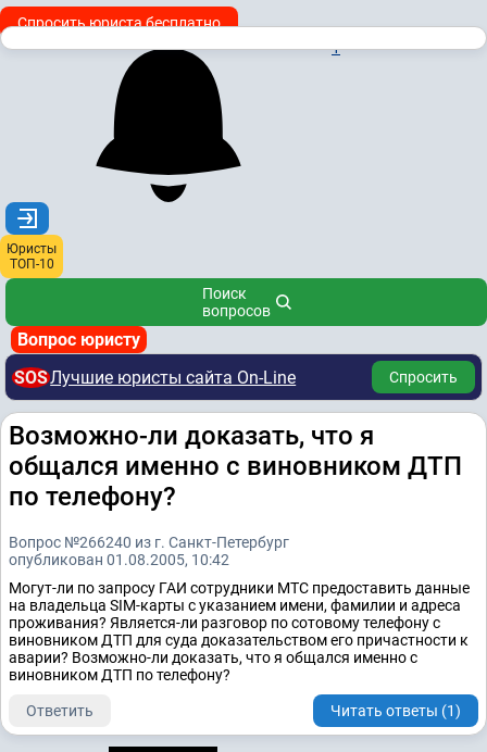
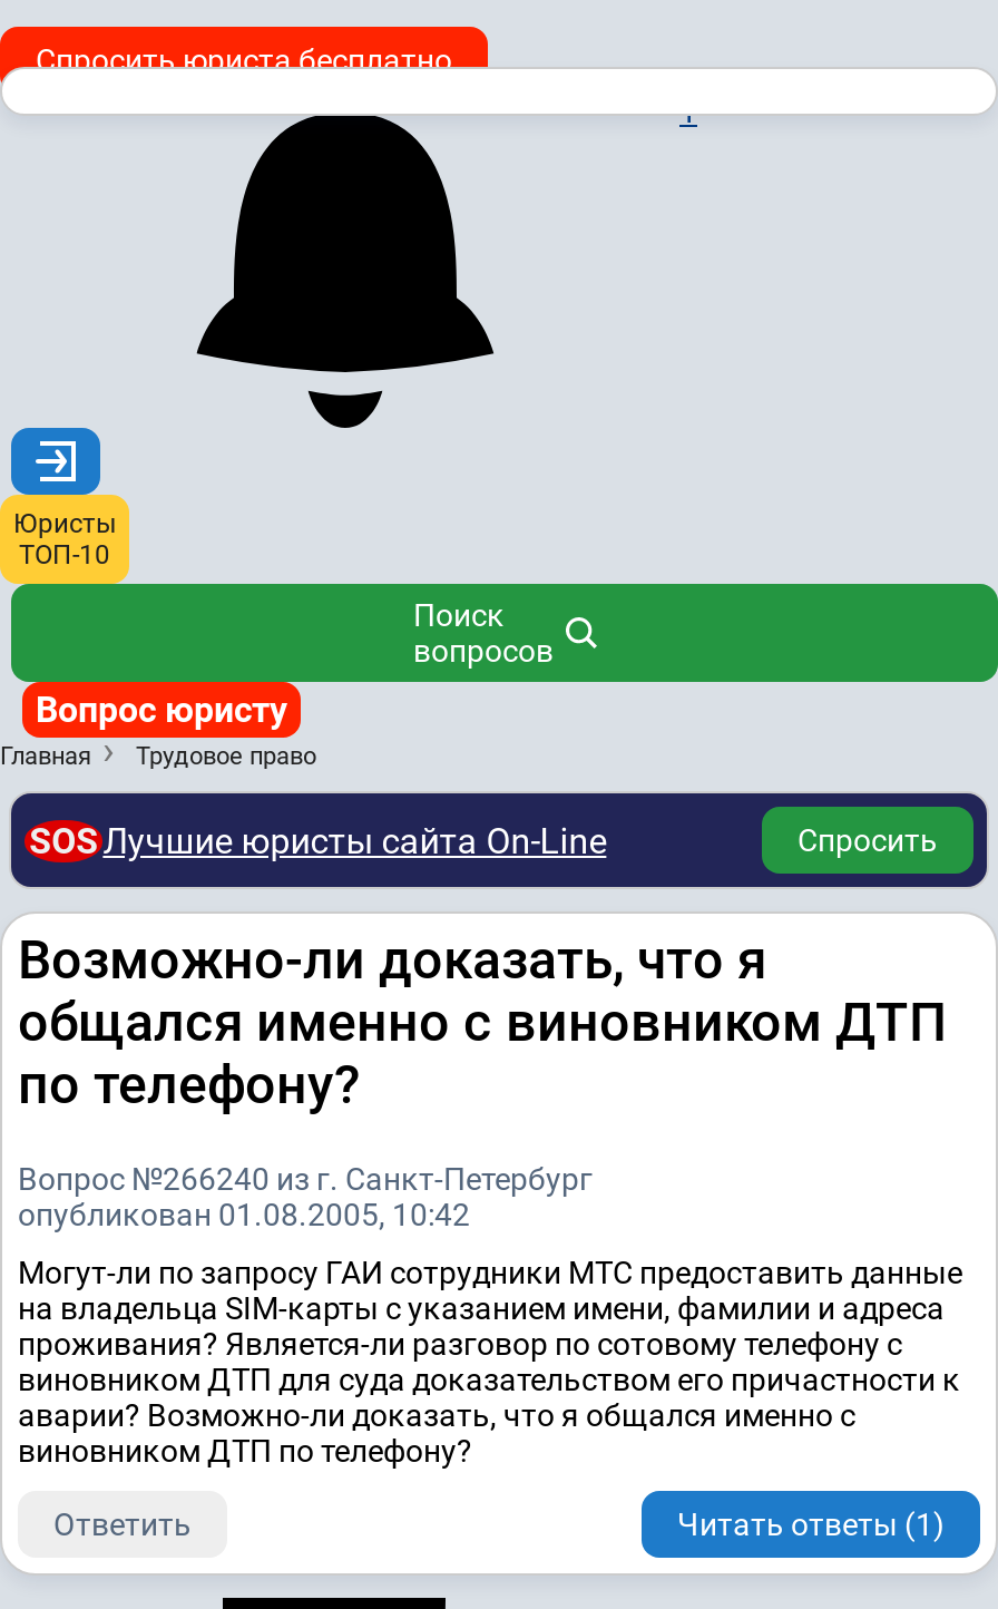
none -> [0,742,316,771] Главная | Трудовое право

